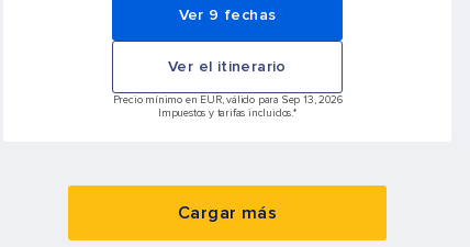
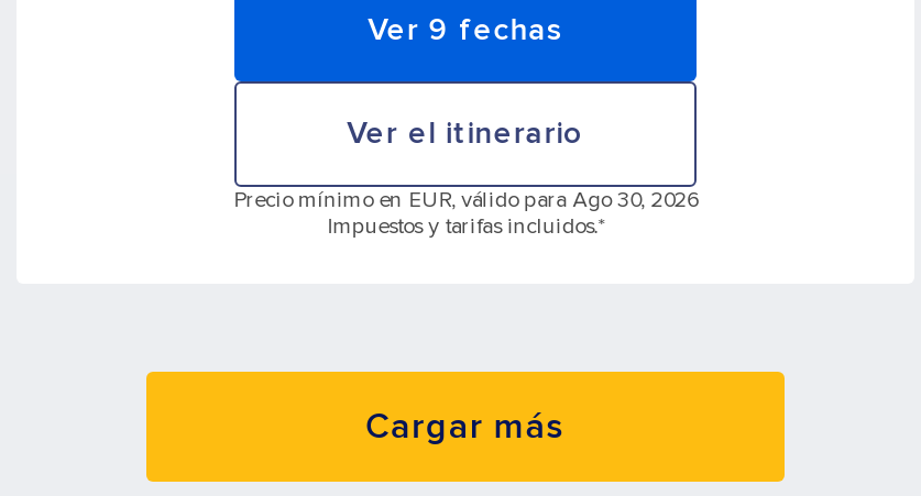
[113,93,342,106] Precio mínimo en EUR, válido para Sep 13, 2026 -> [233,186,697,212] Precio mínimo en EUR, válido para Ago 30, 2026

